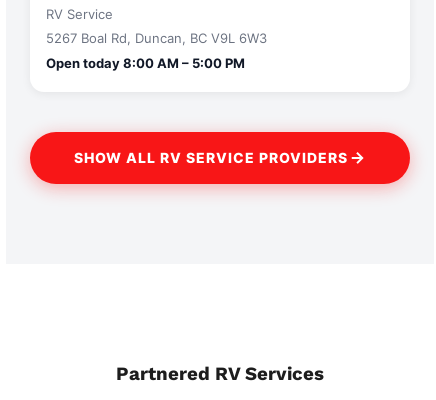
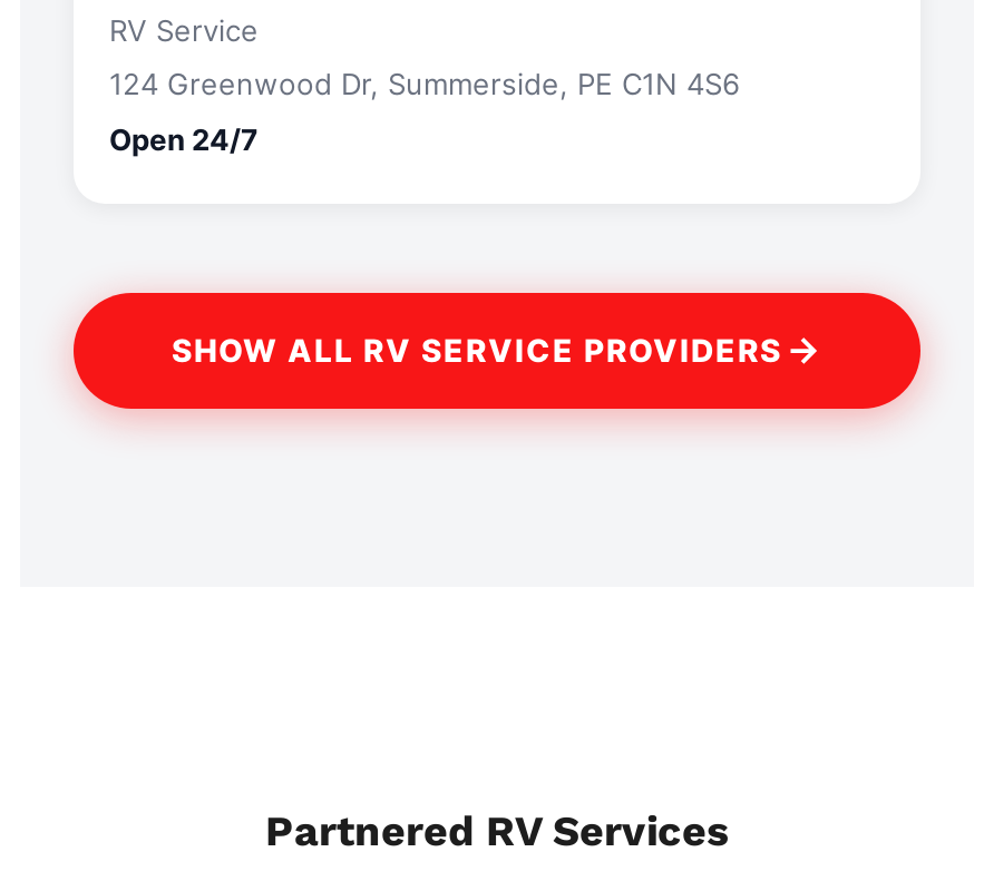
[46,30,267,46] 5267 Boal Rd, Duncan, BC V9L 6W3 -> [109,65,740,100] 124 Greenwood Dr, Summerside, PE C1N 4S6
[46,55,245,71] Open today 8:00 AM – 5:00 PM -> [109,121,259,156] Open 24/7

